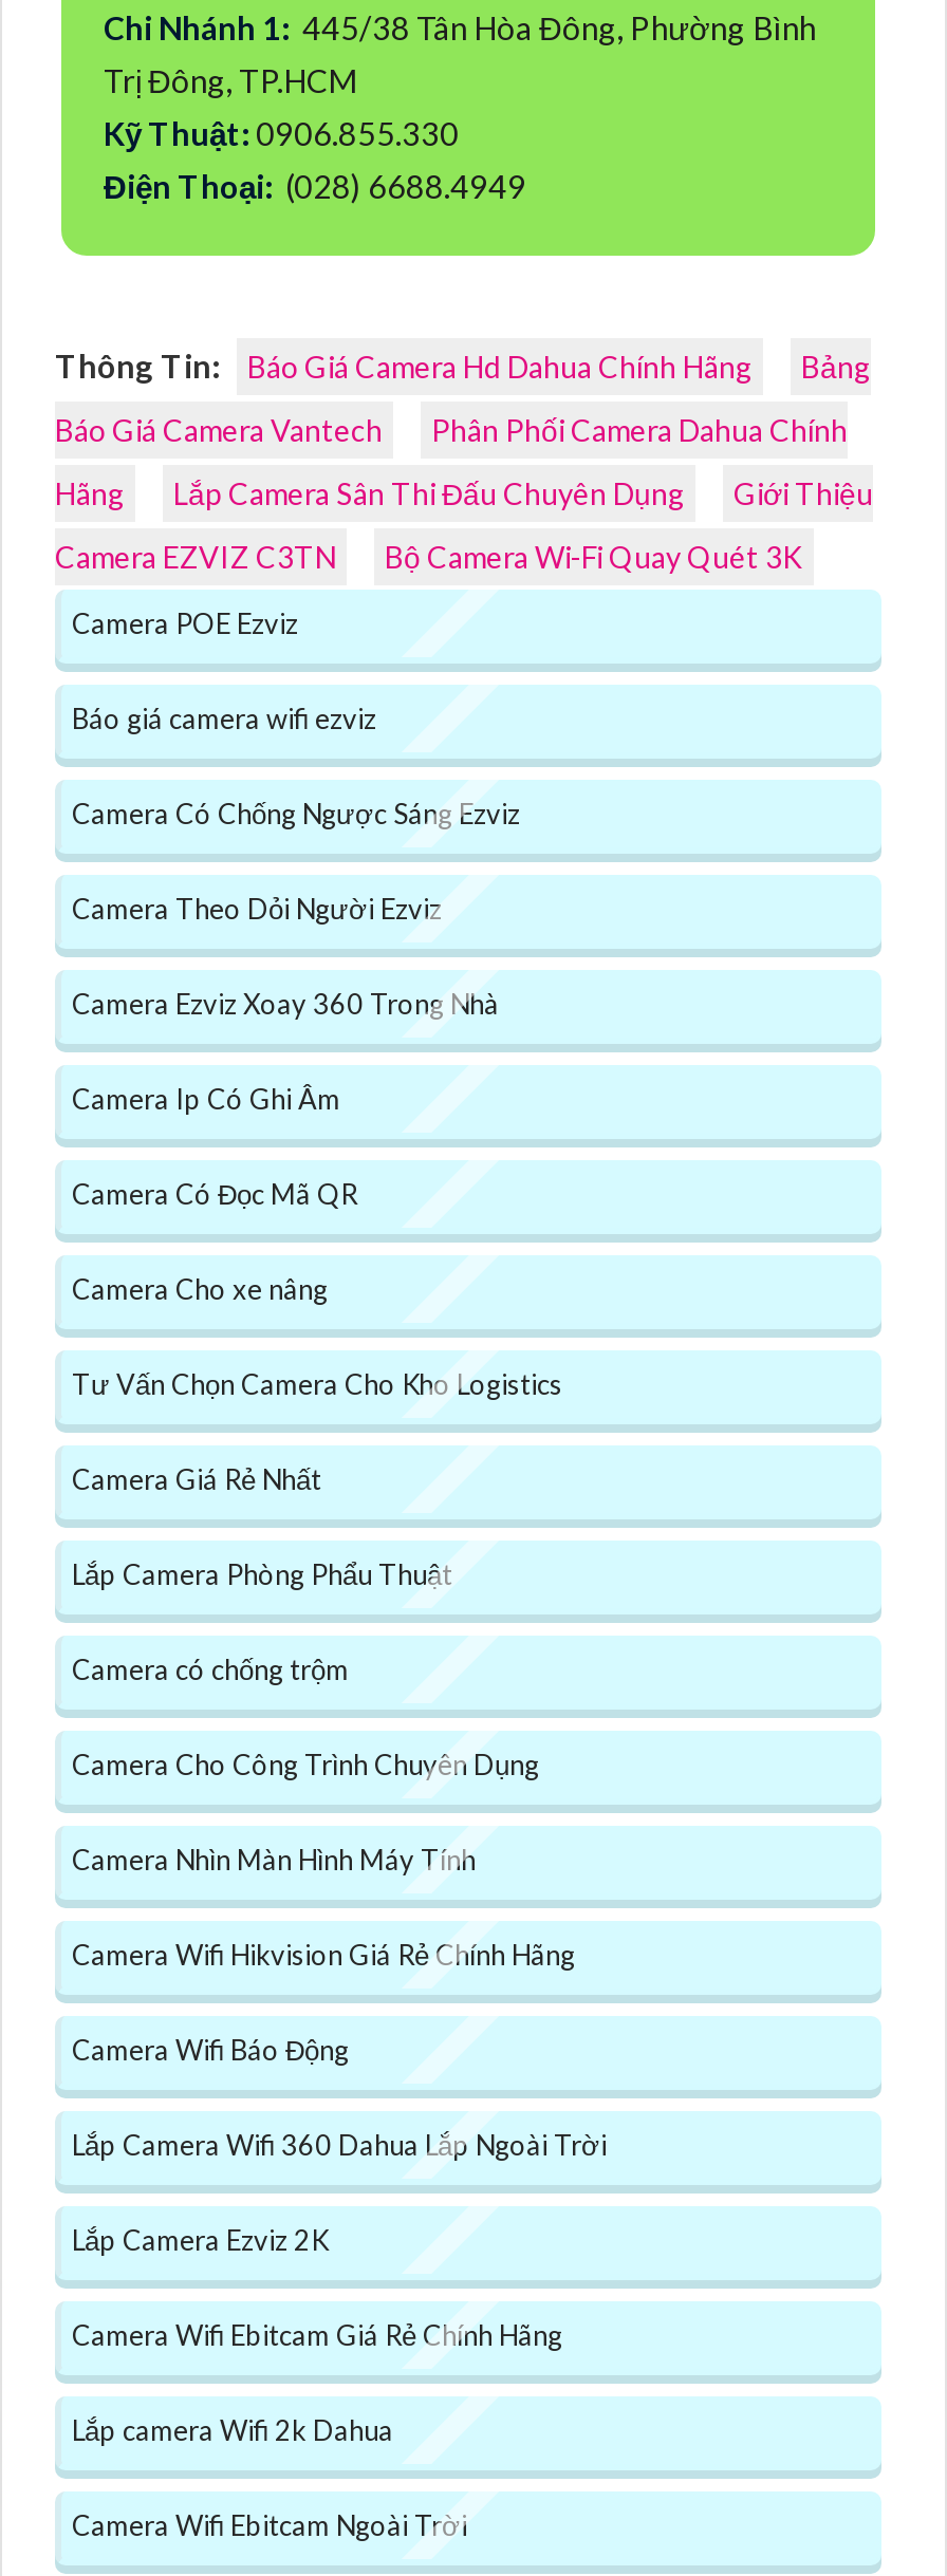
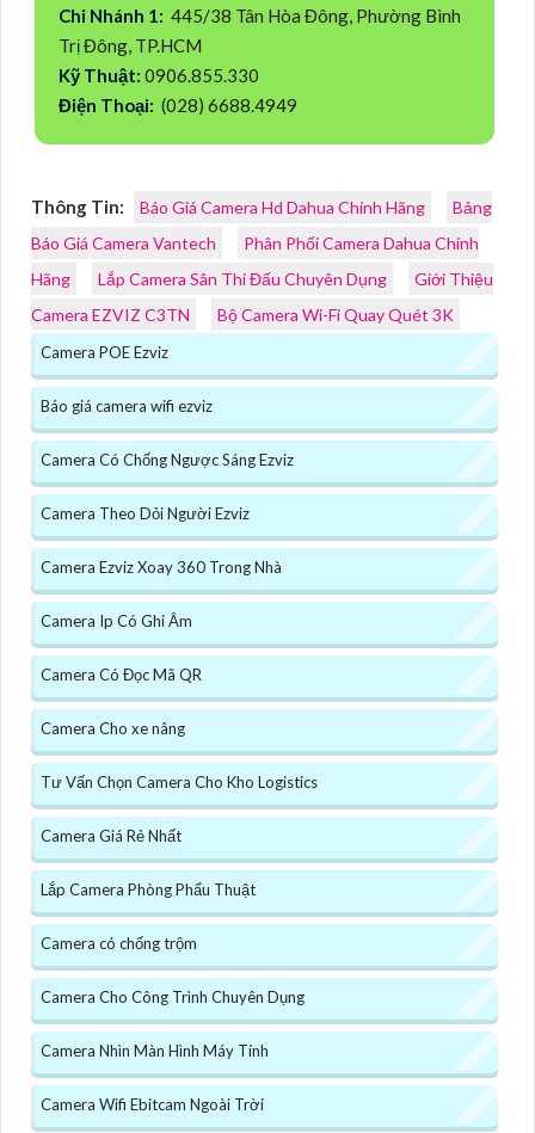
[72,1938,607,2448] Camera Wifi Hikvision Giá Rẻ Chính Hãng | Camera Wifi Báo Động | Lắp Camera Wifi 360 Dahua Lắp Ngoài Trời | Lắp Camera Ezviz 2K | Camera Wifi Ebitcam Giá Rẻ Chính Hãng | Lắp camera Wifi 2k Dahua -> none

